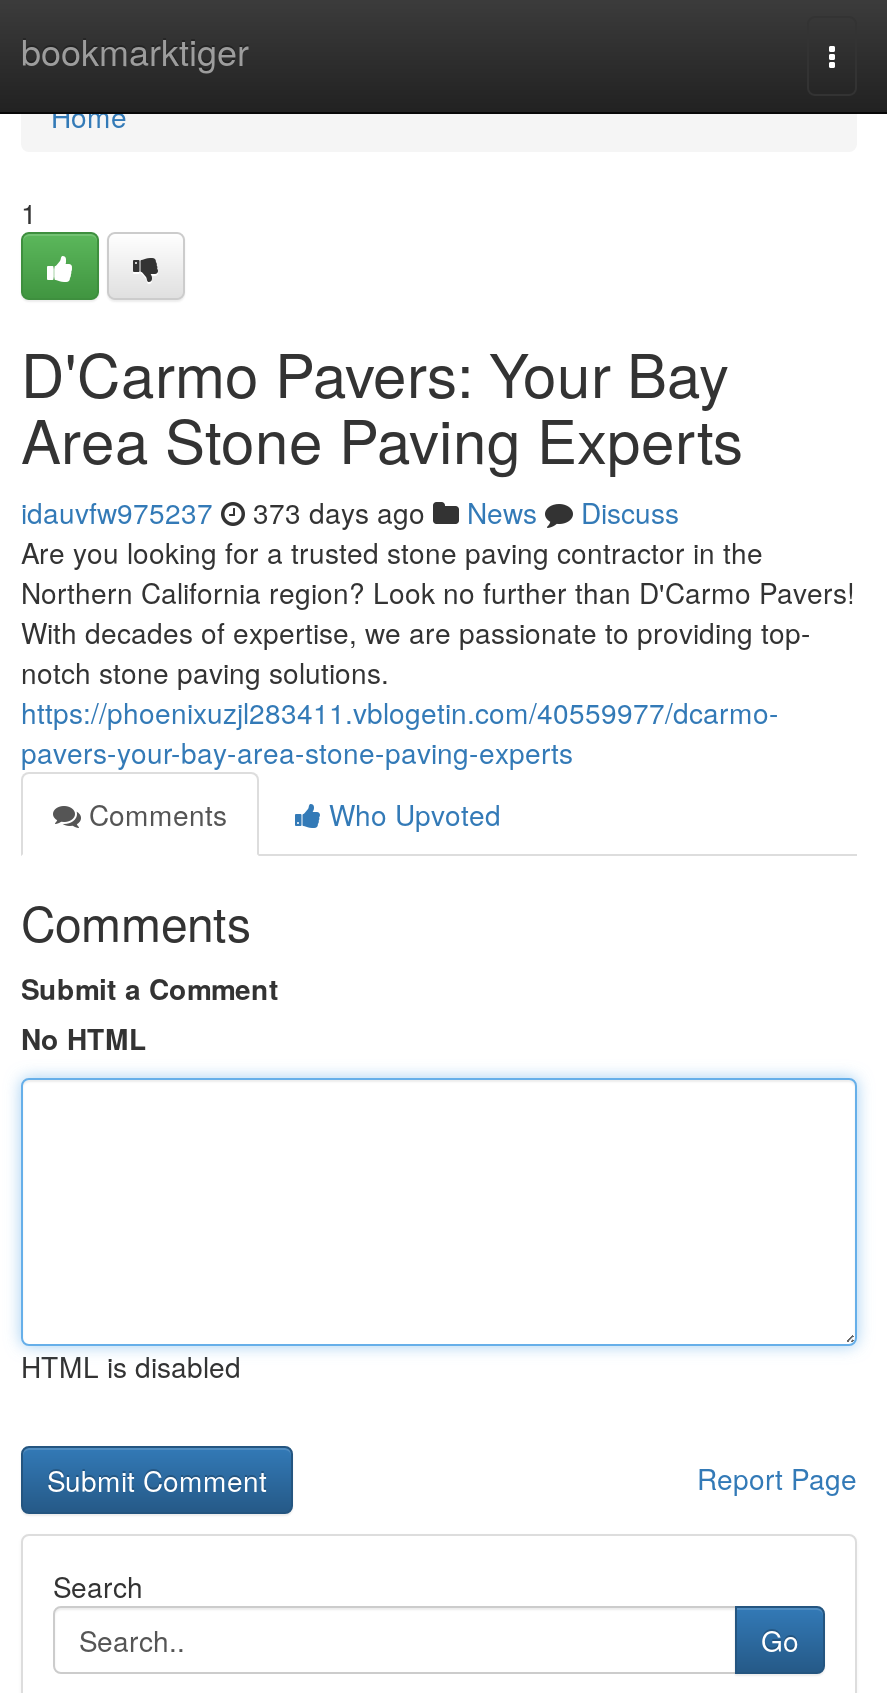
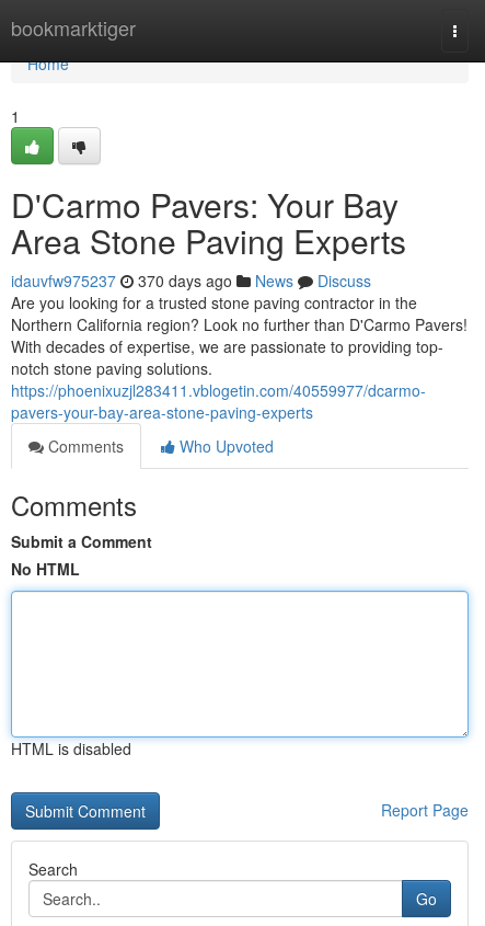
[21,492,679,532] idauvfw975237 373 days ago News Discuss -> [11,270,371,291] idauvfw975237 370 days ago News Discuss

